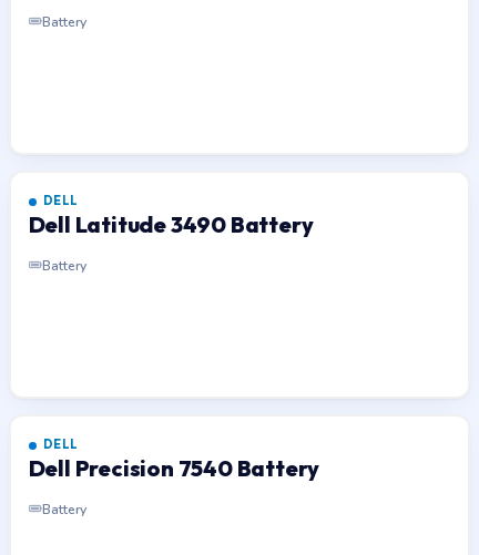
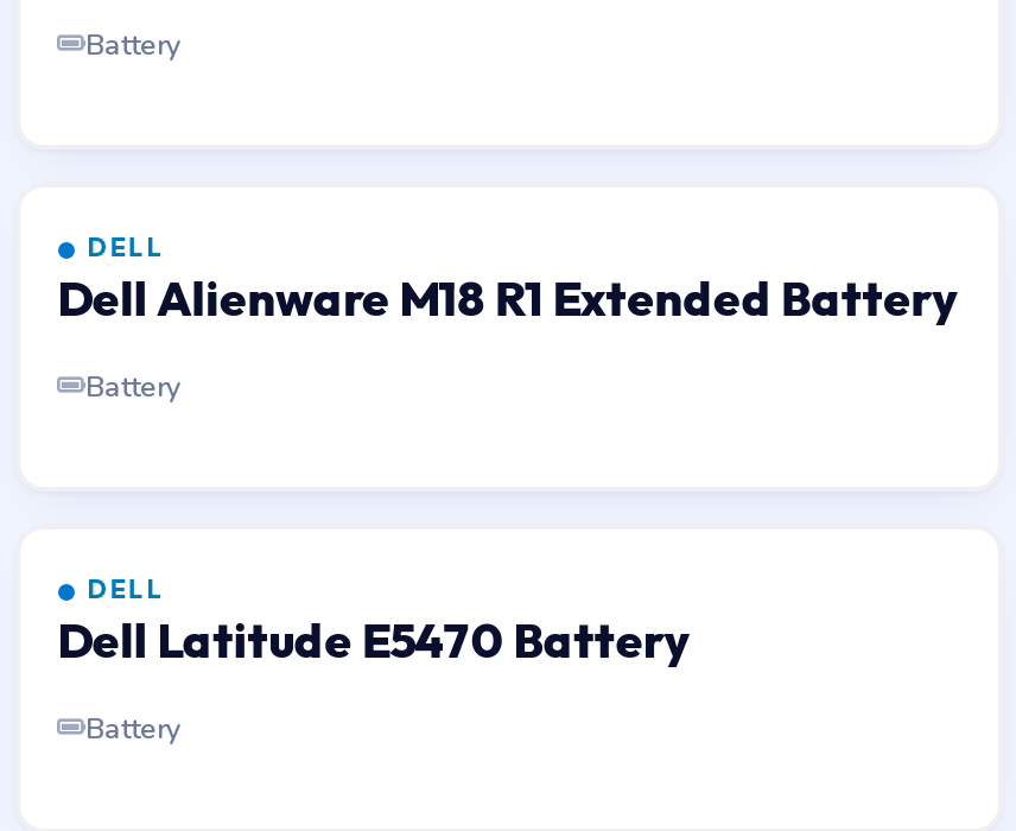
[28,210,313,238] Dell Latitude 3490 Battery -> [57,268,958,327] Dell Alienware M18 R1 Extended Battery
[28,454,319,482] Dell Precision 7540 Battery -> [57,609,690,669] Dell Latitude E5470 Battery

